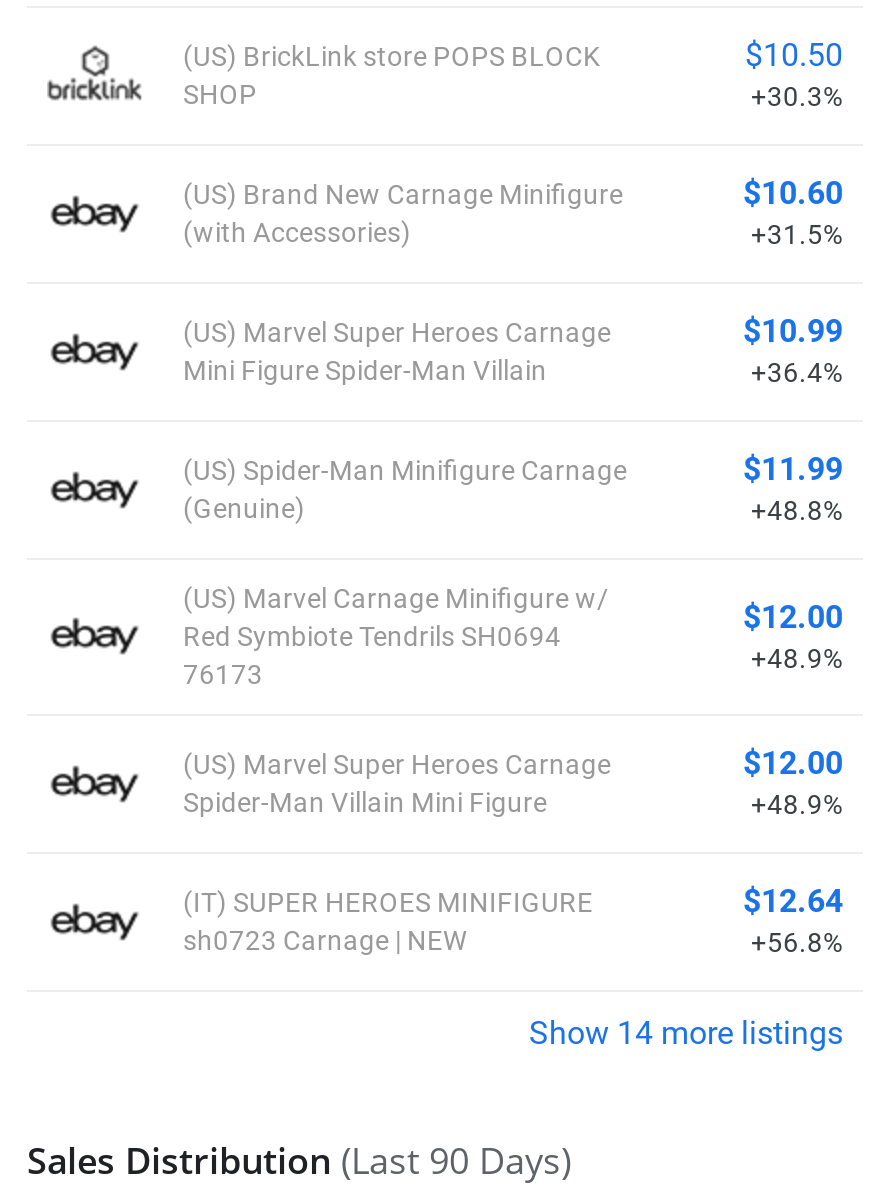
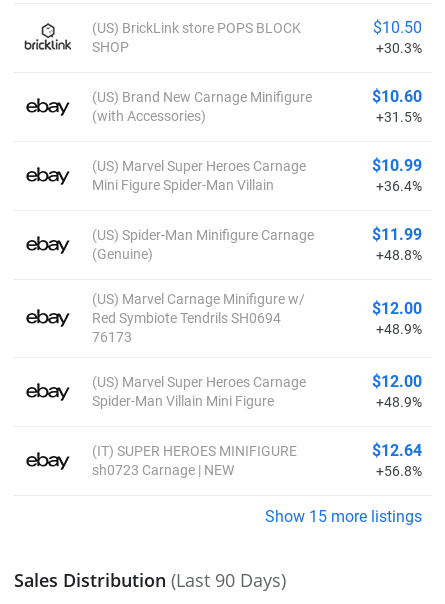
[529,1015,843,1053] Show 14 more listings -> [265,507,422,526] Show 15 more listings

